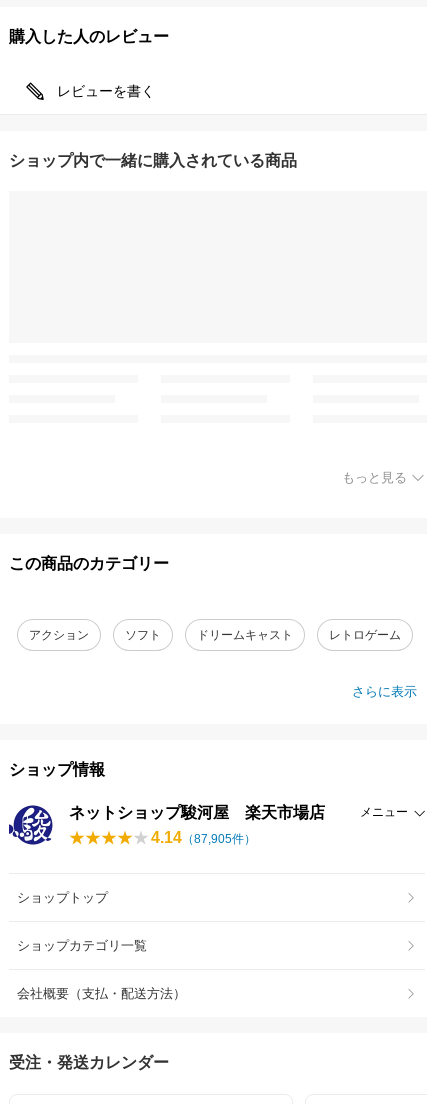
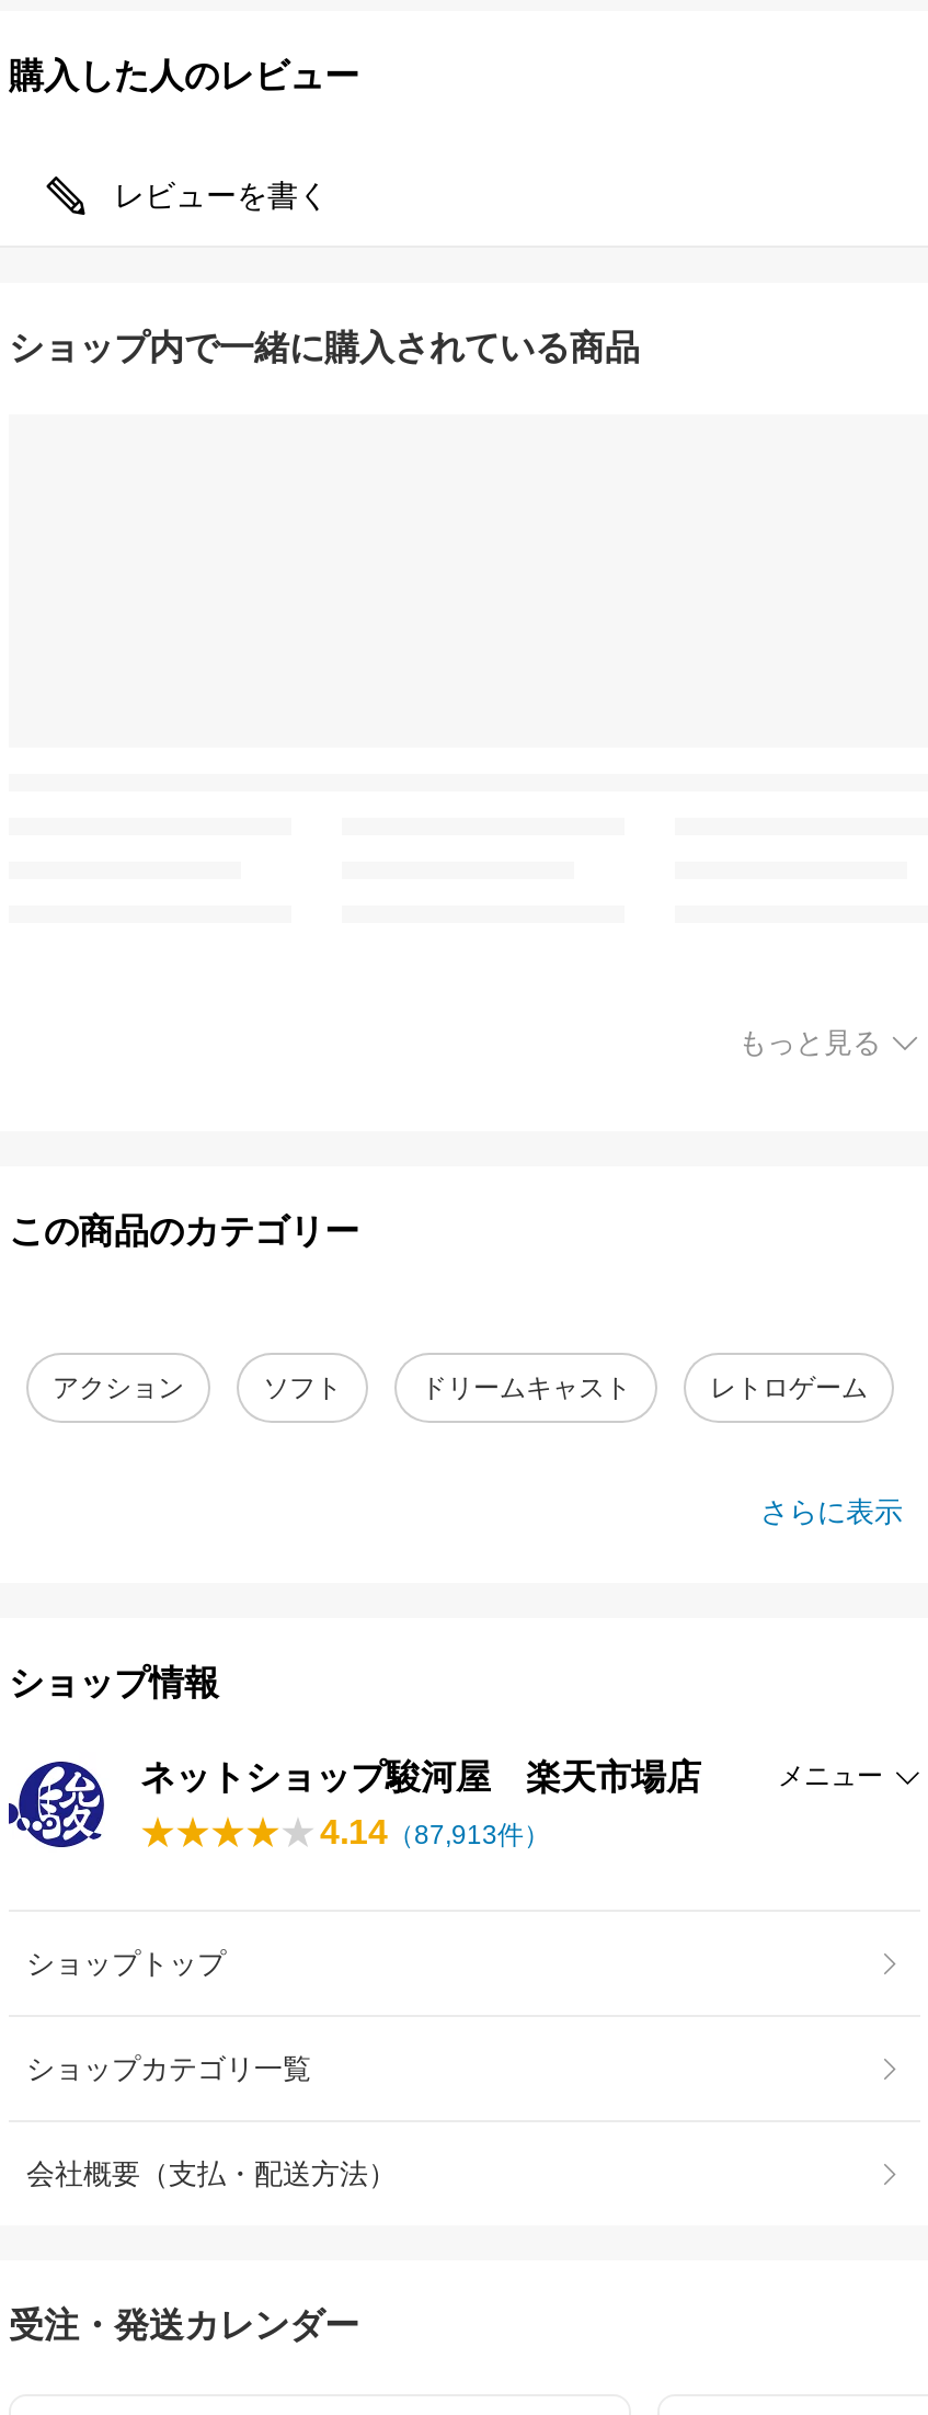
[151,829,256,846] 4.14（87,905件） -> [320,1813,550,1850] 4.14（87,913件）

